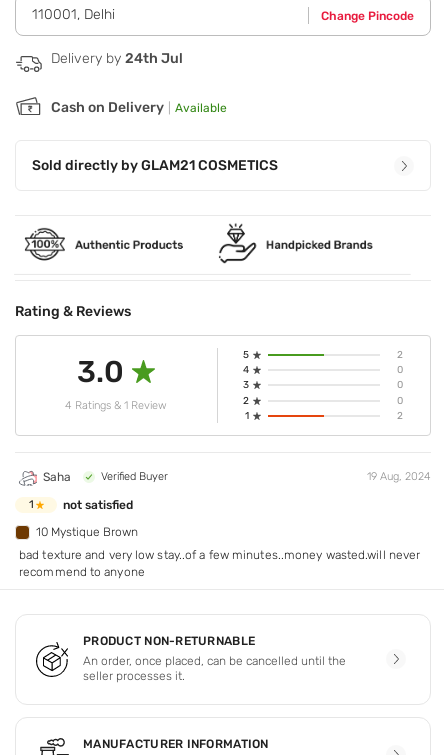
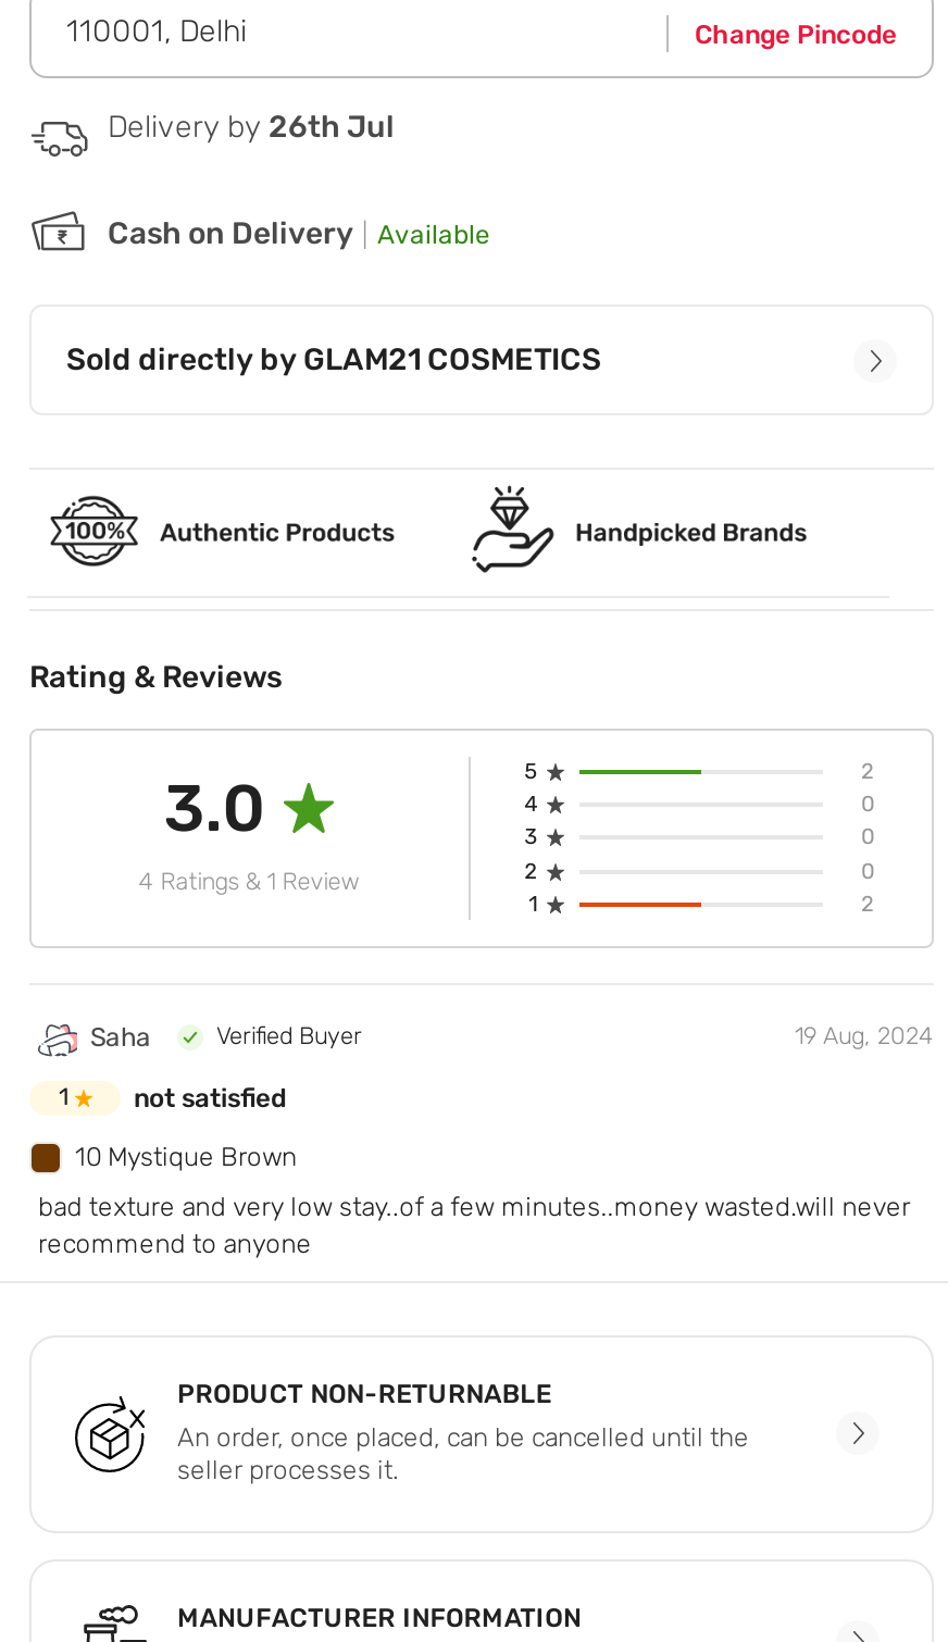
[51,50,183,67] Delivery by 24th Jul -> [108,109,395,146] Delivery by 26th Jul

